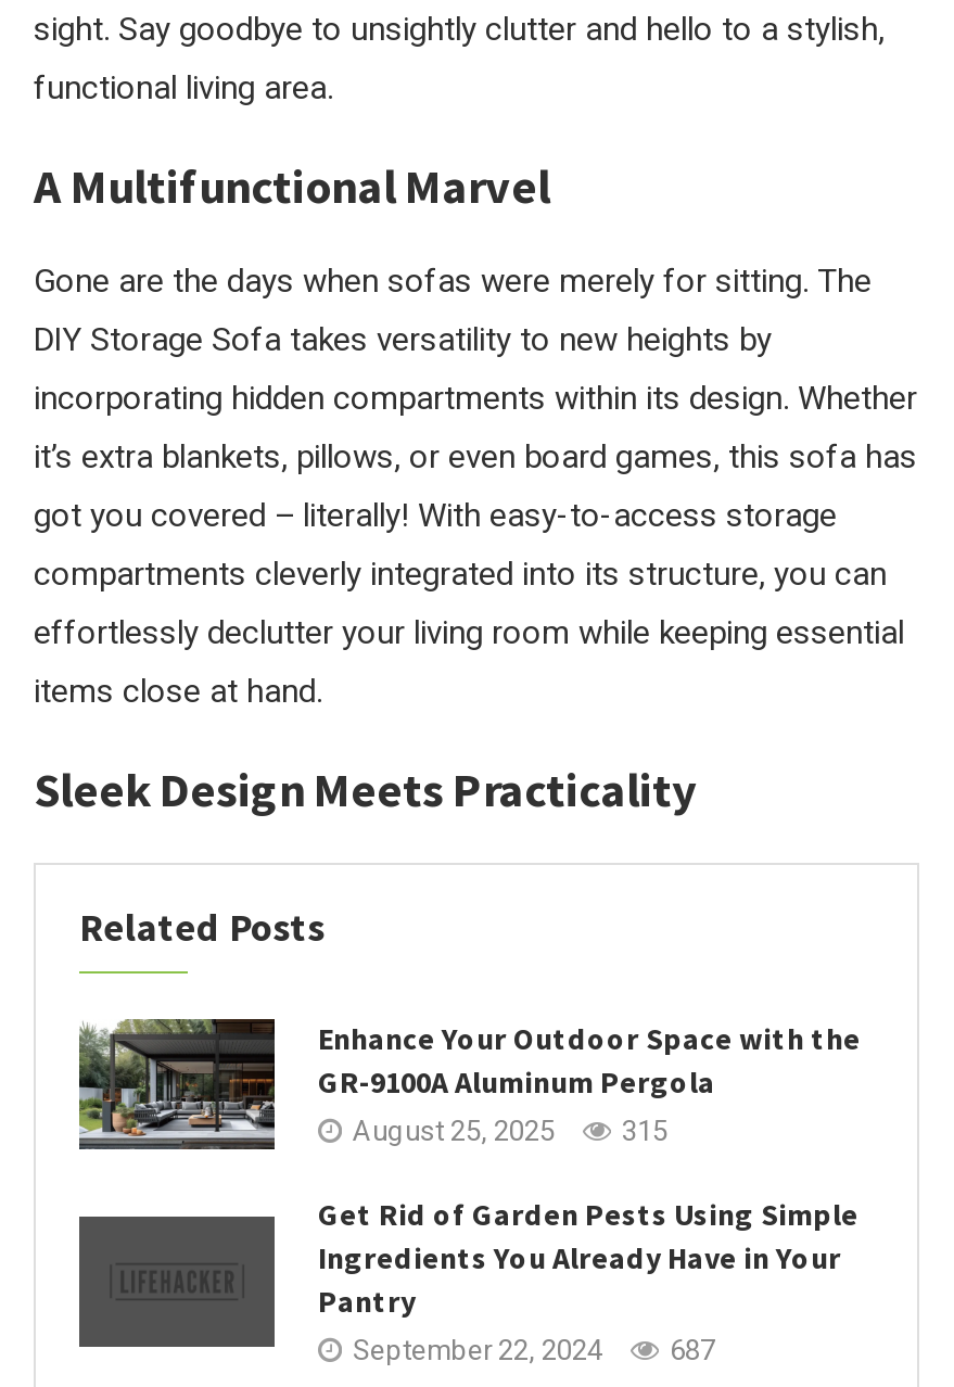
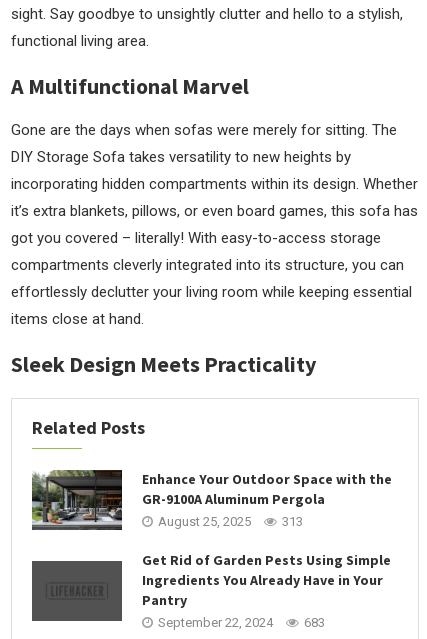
[622,1115,667,1147] 315 -> [282,514,303,529] 313
[670,1334,715,1366] 687 -> [304,615,325,630] 683

